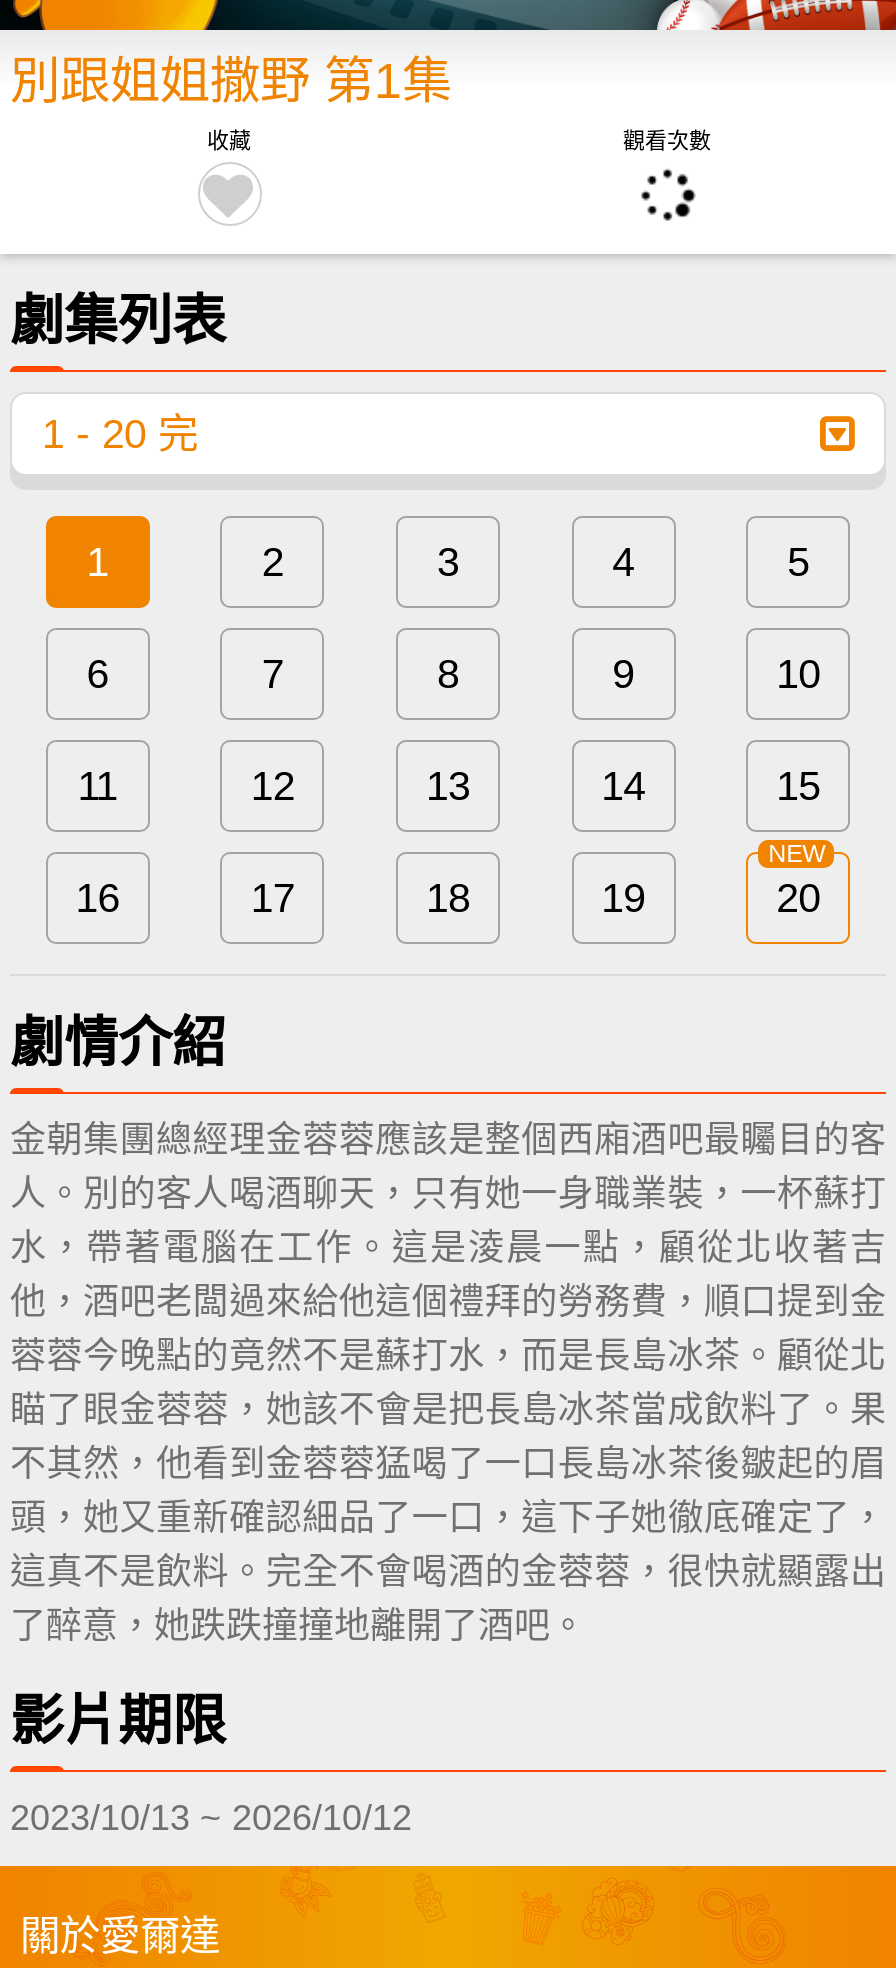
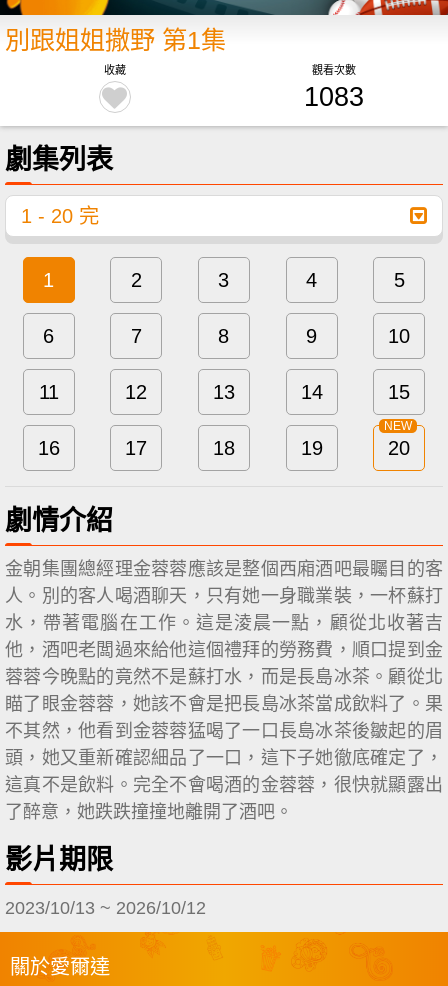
none -> [303,82,363,112] 1083

